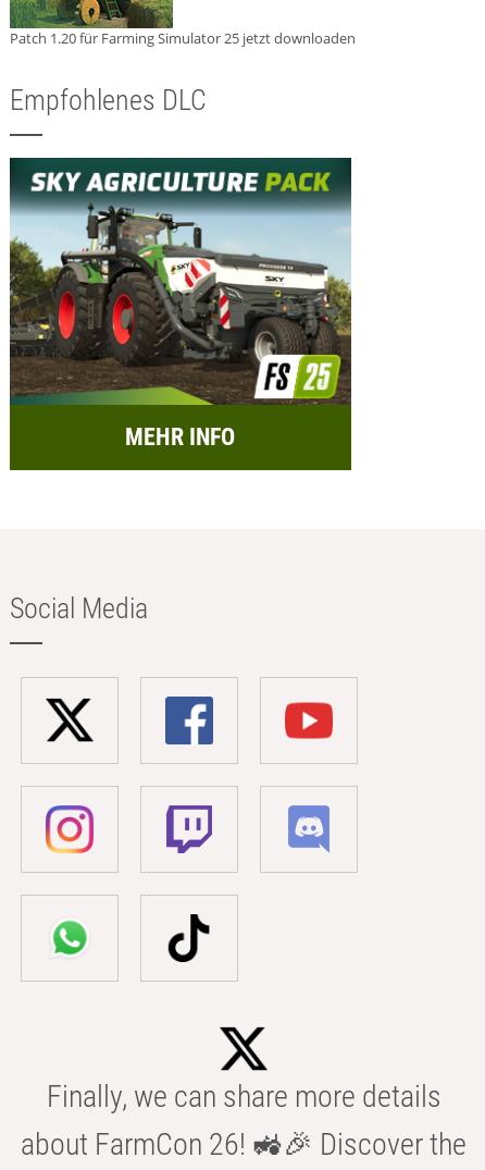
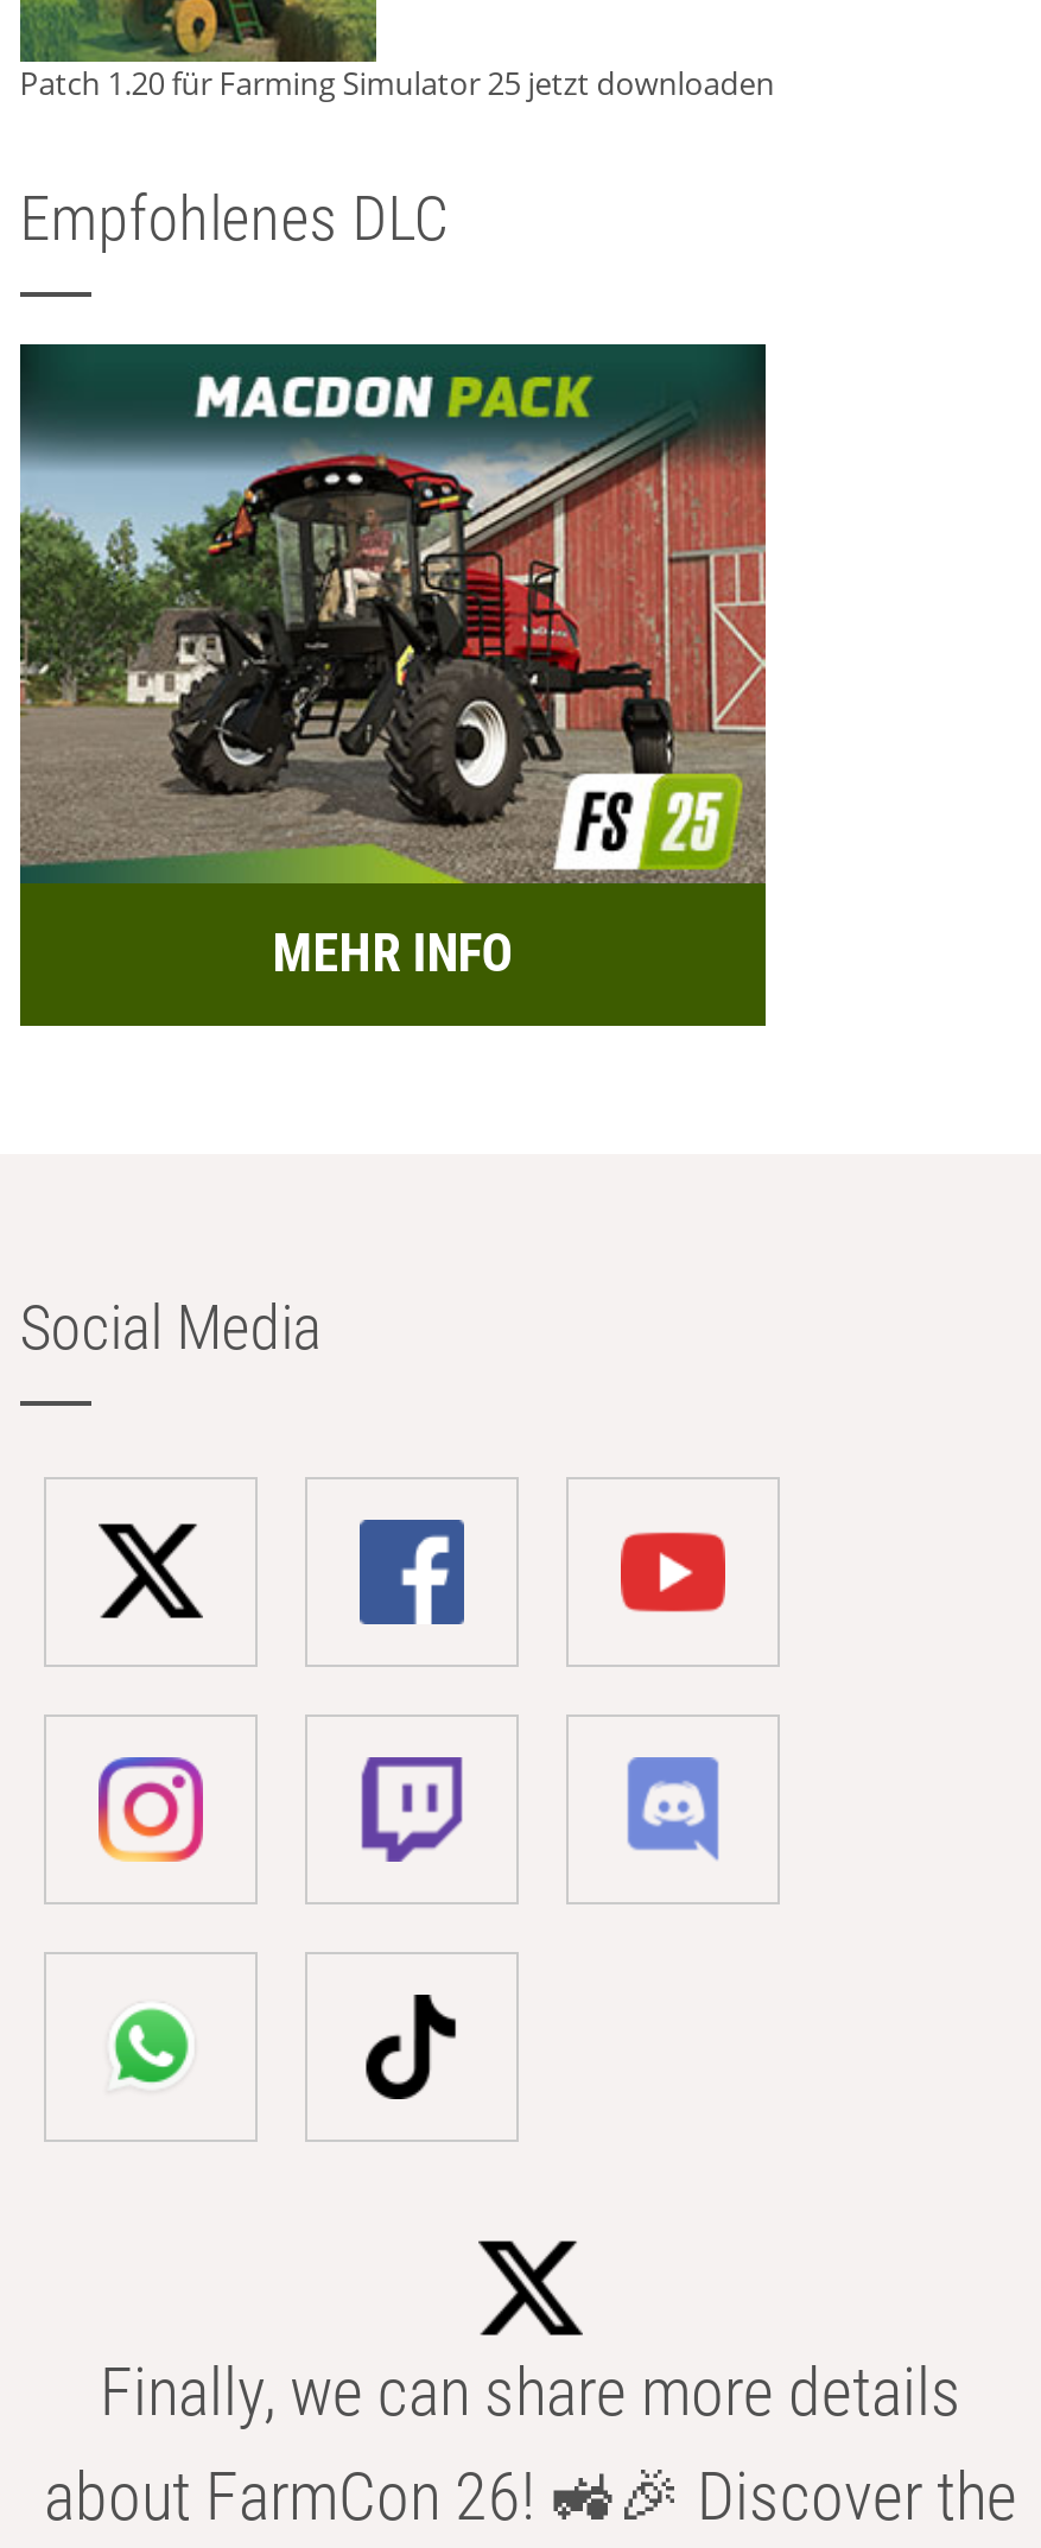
[9,171,351,405] [image] -> [18,375,768,883] [image]

